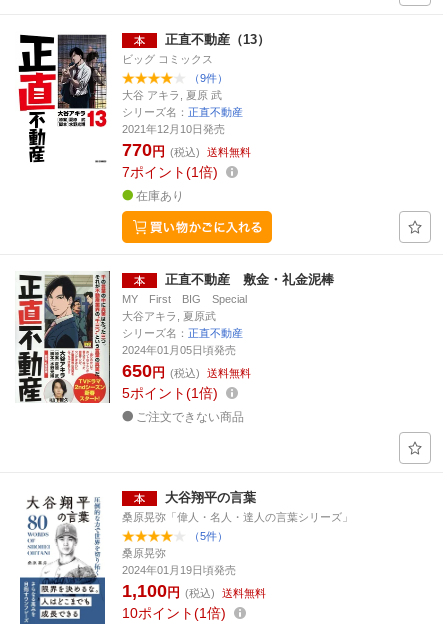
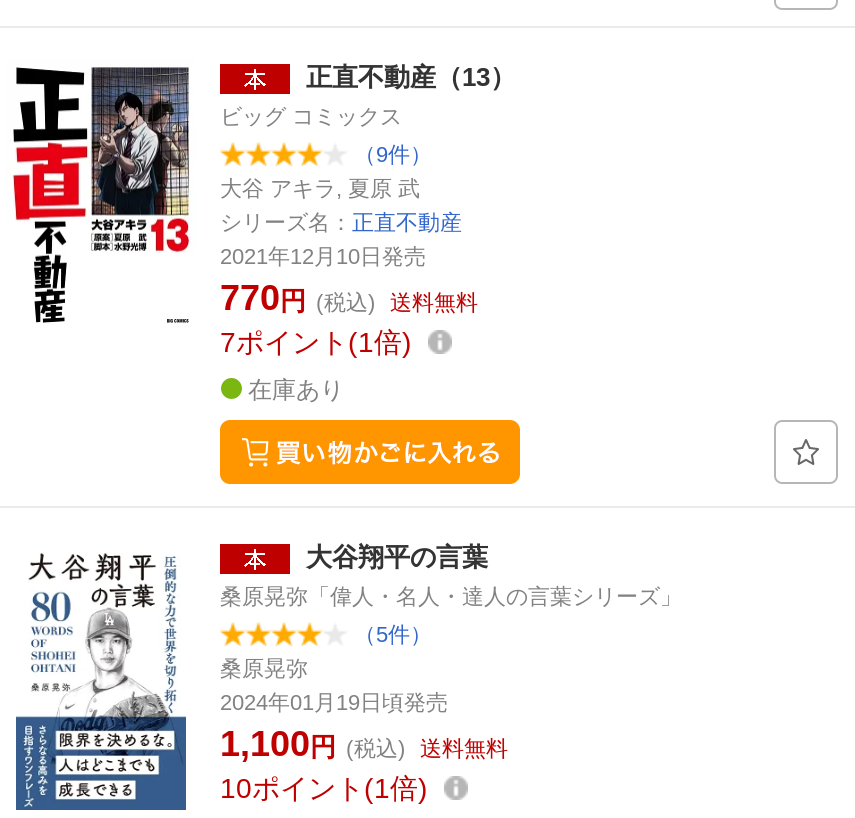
[17,271,334,424] [image] | 正直不動産 敷金・礼金泥棒 | MY First BIG Special | 大谷アキラ, 夏原武 | シリーズ名：正直不動産 | 2024年01月05日頃発売 | 650円 (税込) 送料無料 | 5ポイント 1倍 | ご注文できない商品 -> none

